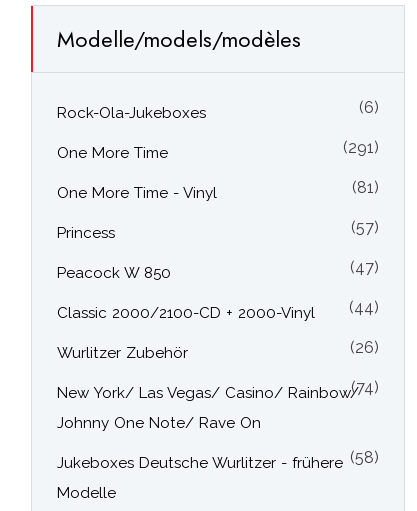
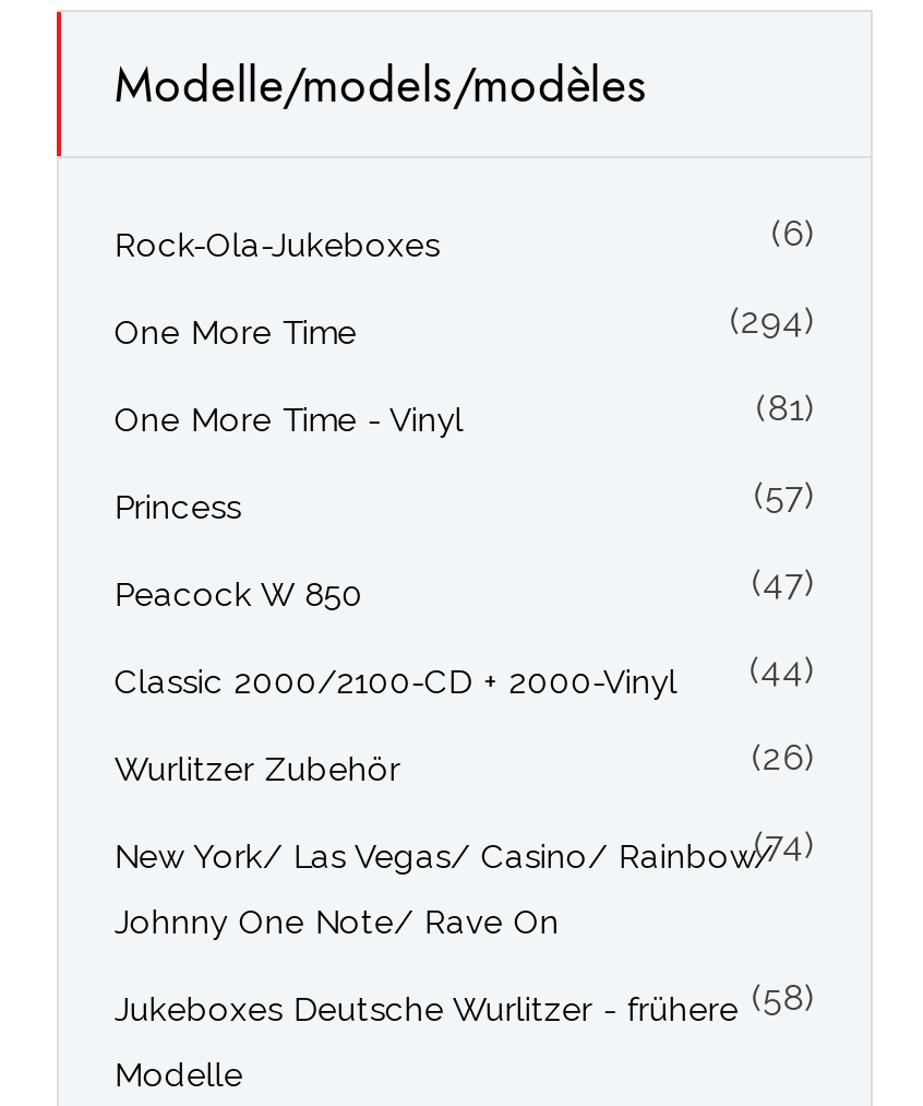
[343,138,379,157] (291) -> [730,300,815,342] (294)

